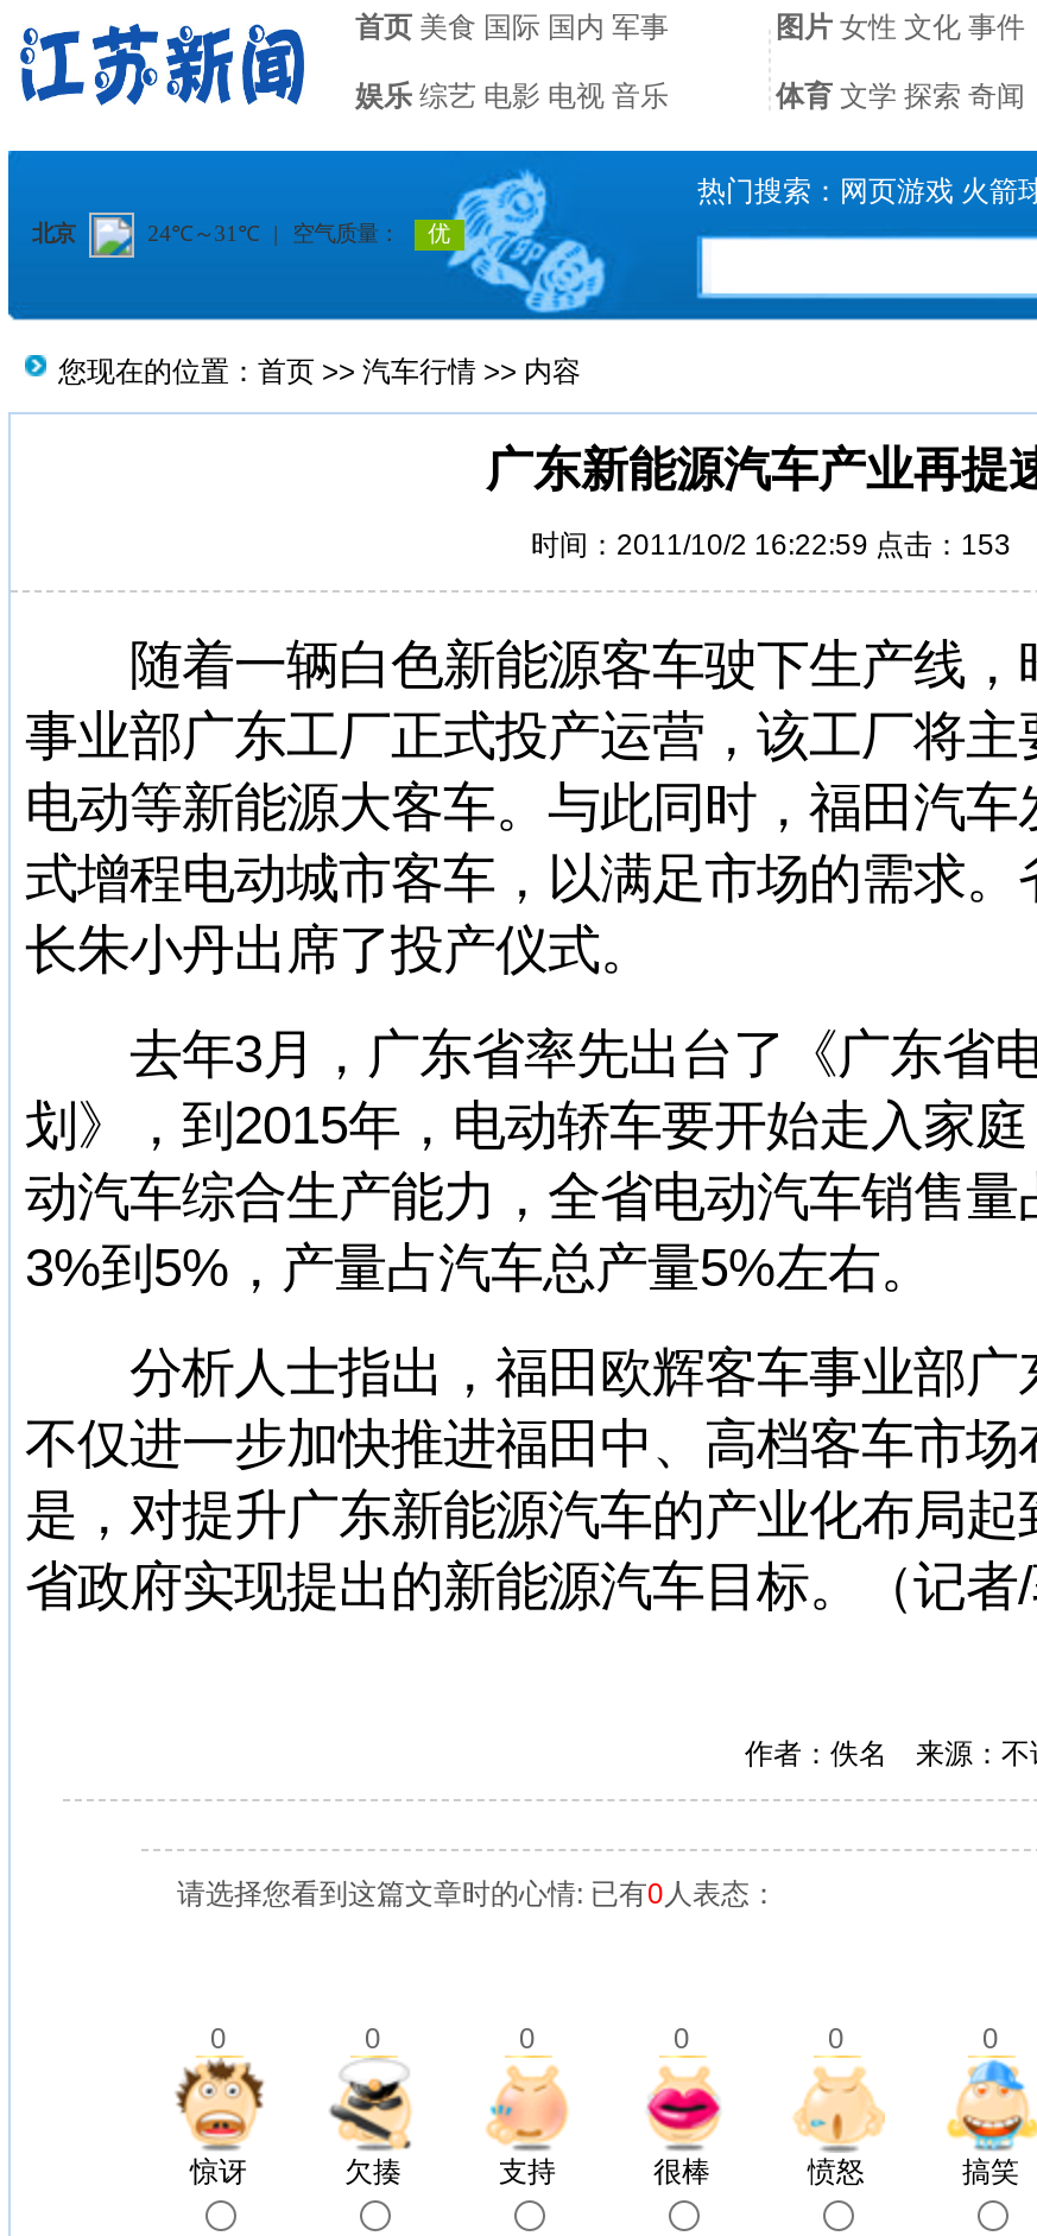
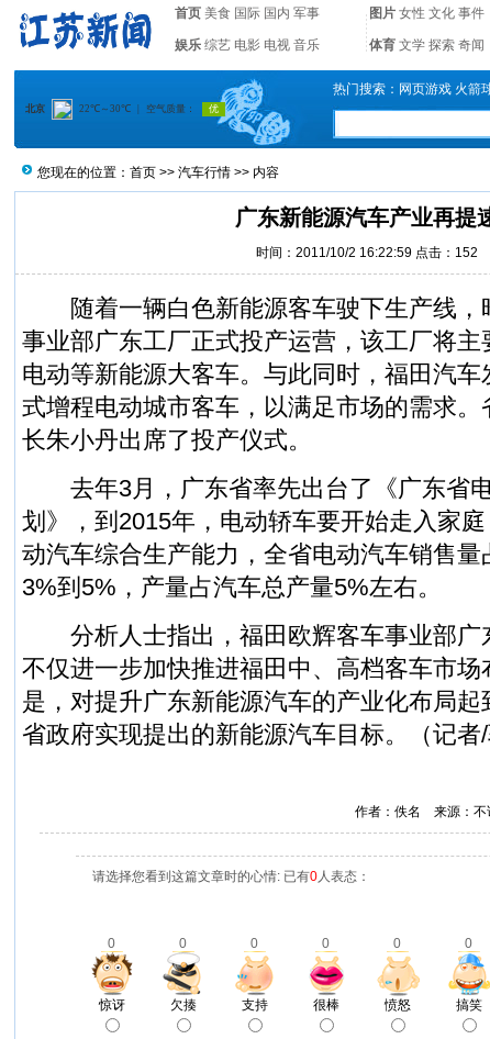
[531,528,1011,562] 时间：2011/10/2 16:22:59 点击：153 -> [256,245,478,260] 时间：2011/10/2 16:22:59 点击：152

